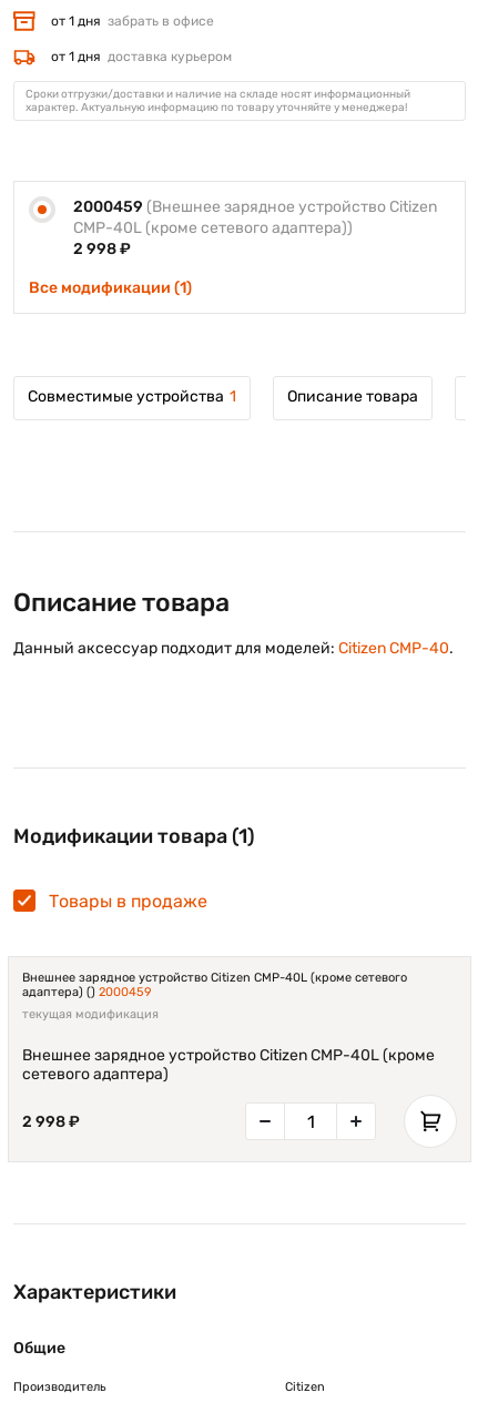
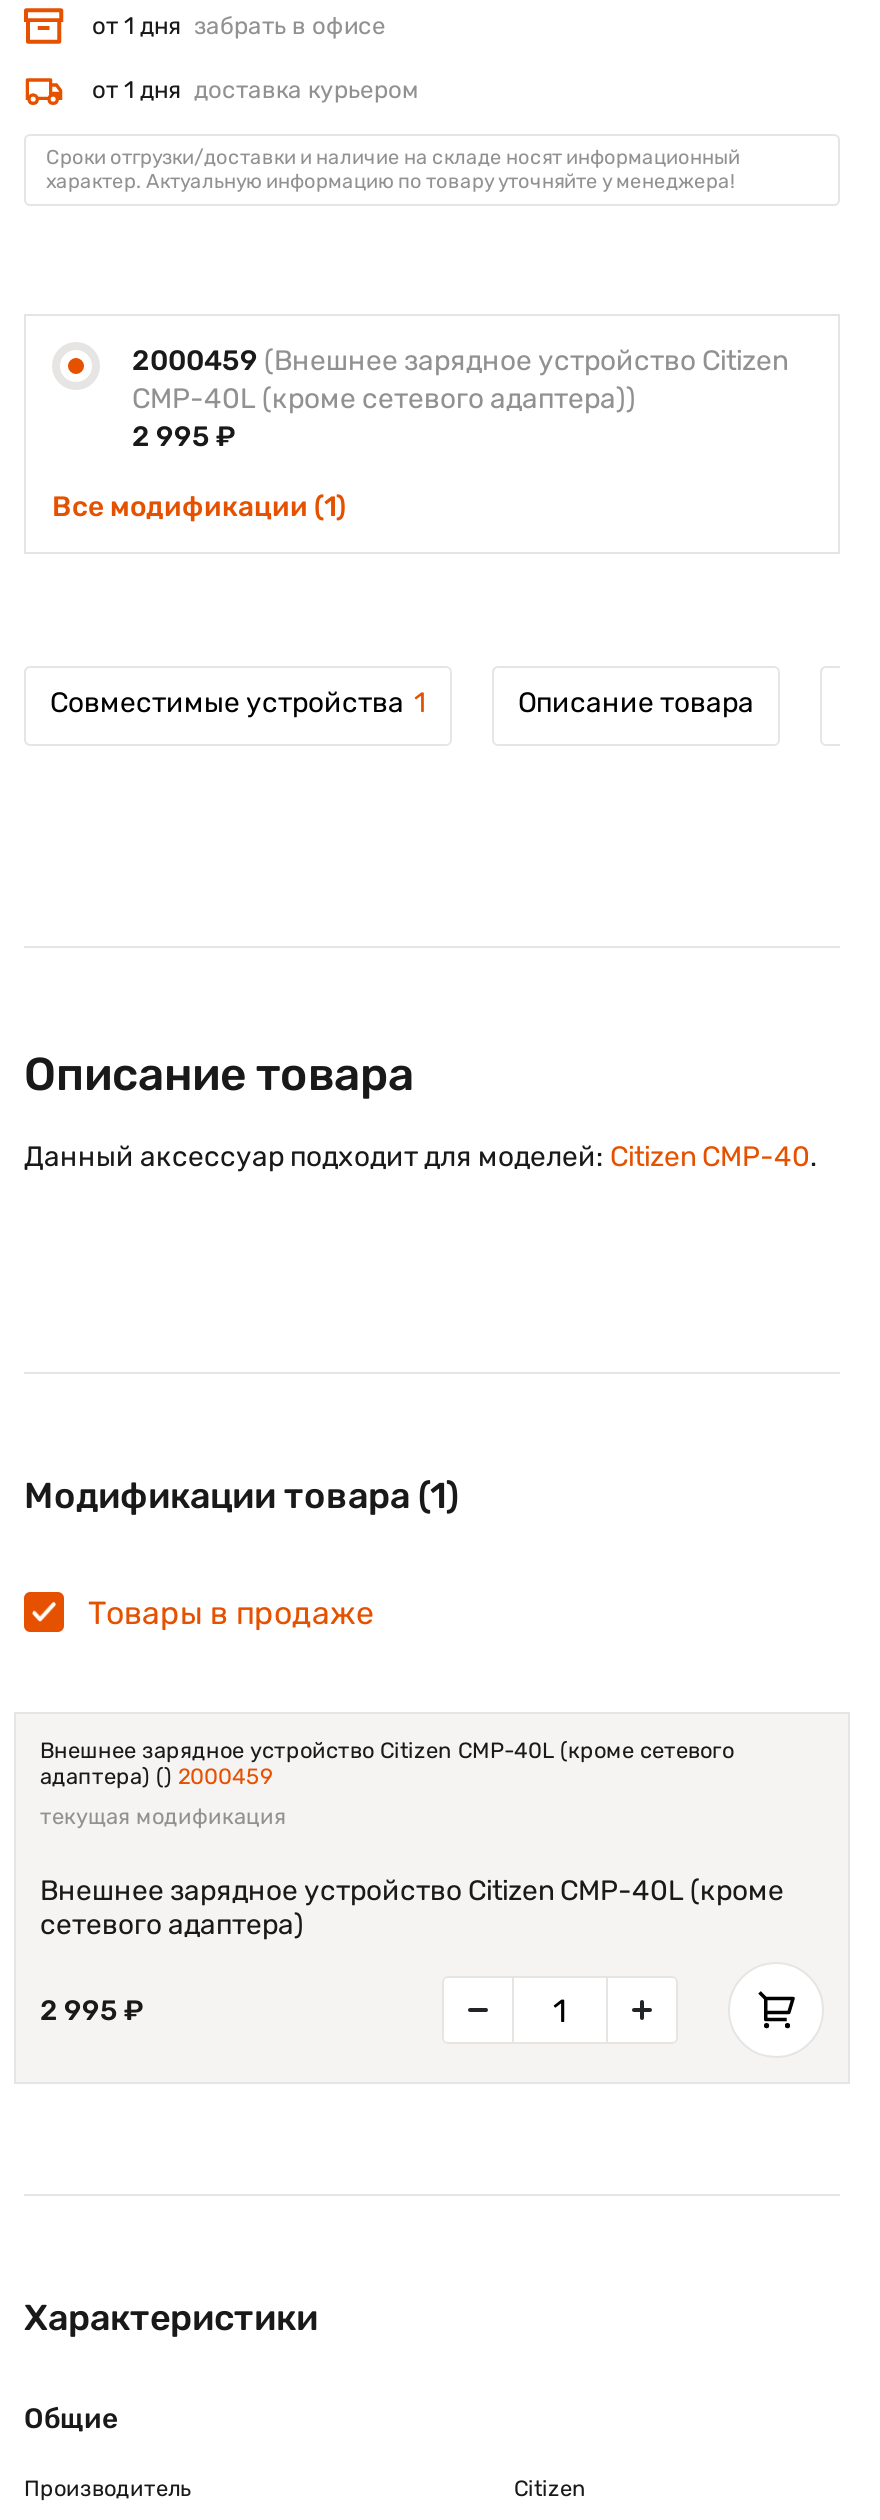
[73,240,131,258] 2 998 ₽ -> [132,420,236,454] 2 995 ₽
[22,1112,80,1131] 2 998 ₽ -> [40,1993,144,2027] 2 995 ₽

